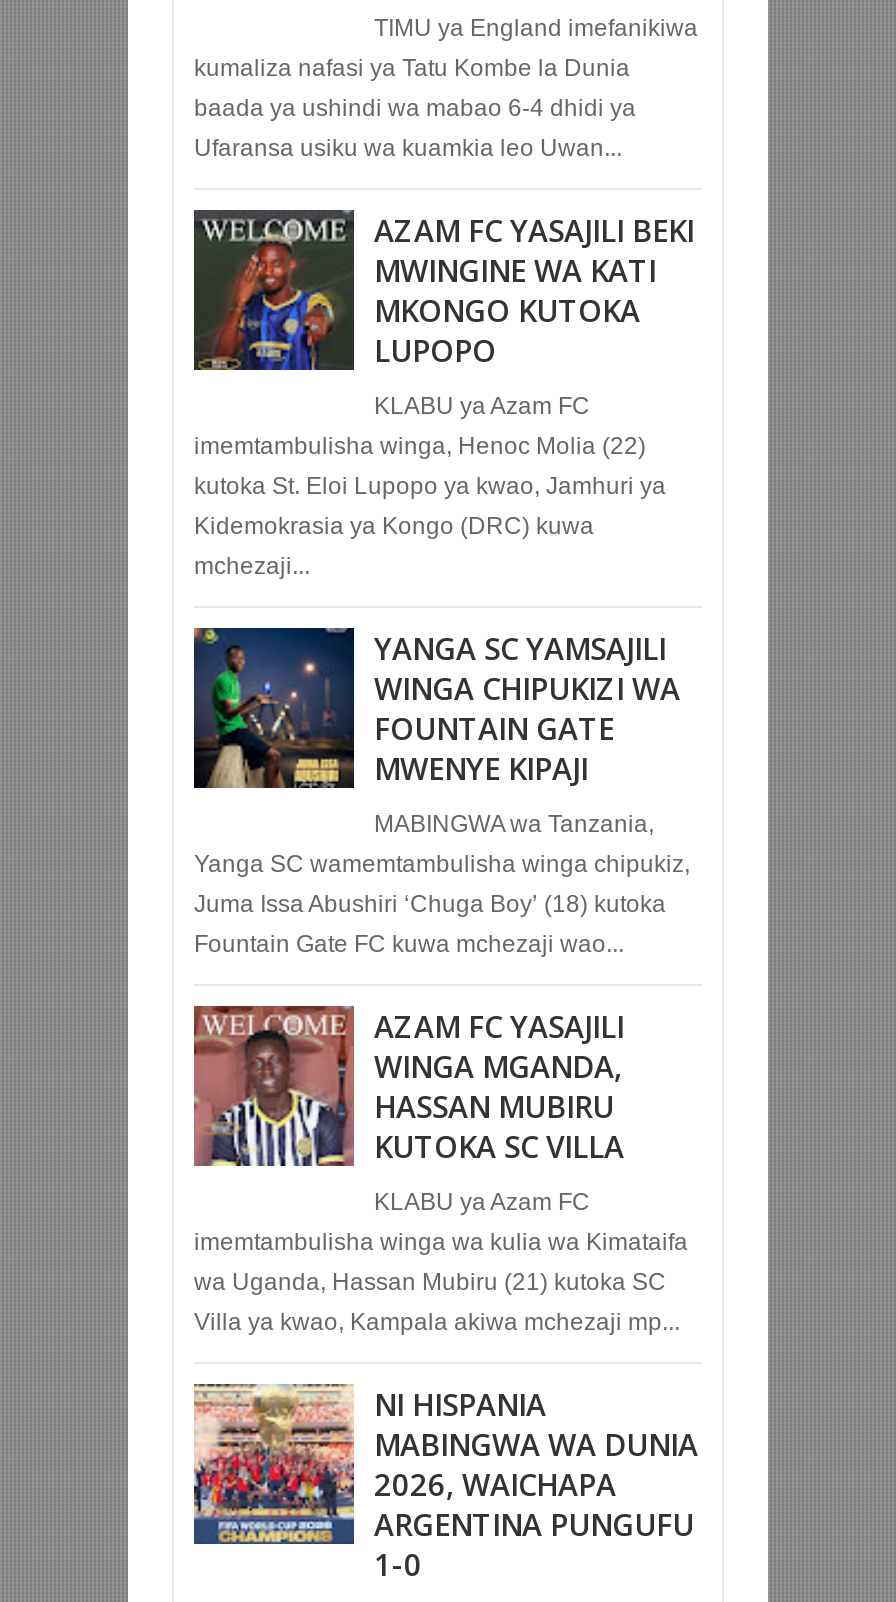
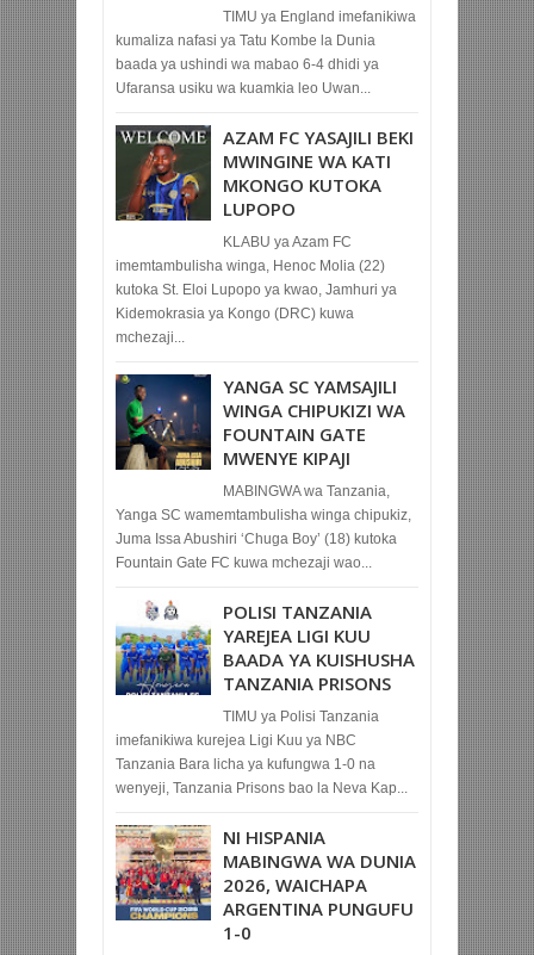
[192,1004,688,1336] [image] | KLABU ya Azam FC | imemtambulisha winga wa kulia wa Kimataifa | wa Uganda, Hassan Mubiru (21) kutoka SC | Villa ya kwao, Kampala akiwa mchezaji mp... -> [114,600,408,796] [image] | TIMU ya Polisi Tanzania | imefanikiwa kurejea Ligi Kuu ya NBC | Tanzania Bara licha ya kufungwa 1-0 na | wenyeji, Tanzania Prisons bao la Neva Kap...
[374,1006,624,1166] AZAM FC YASAJILI | WINGA MGANDA, | HASSAN MUBIRU | KUTOKA SC VILLA -> [223,600,415,695] POLISI TANZANIA | YAREJEA LIGI KUU | BAADA YA KUISHUSHA | TANZANIA PRISONS

